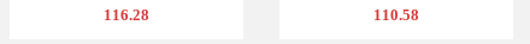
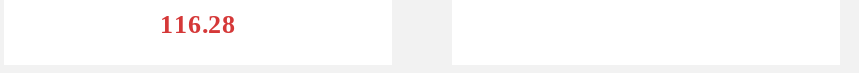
[373,5,419,23] 110.58 -> none

